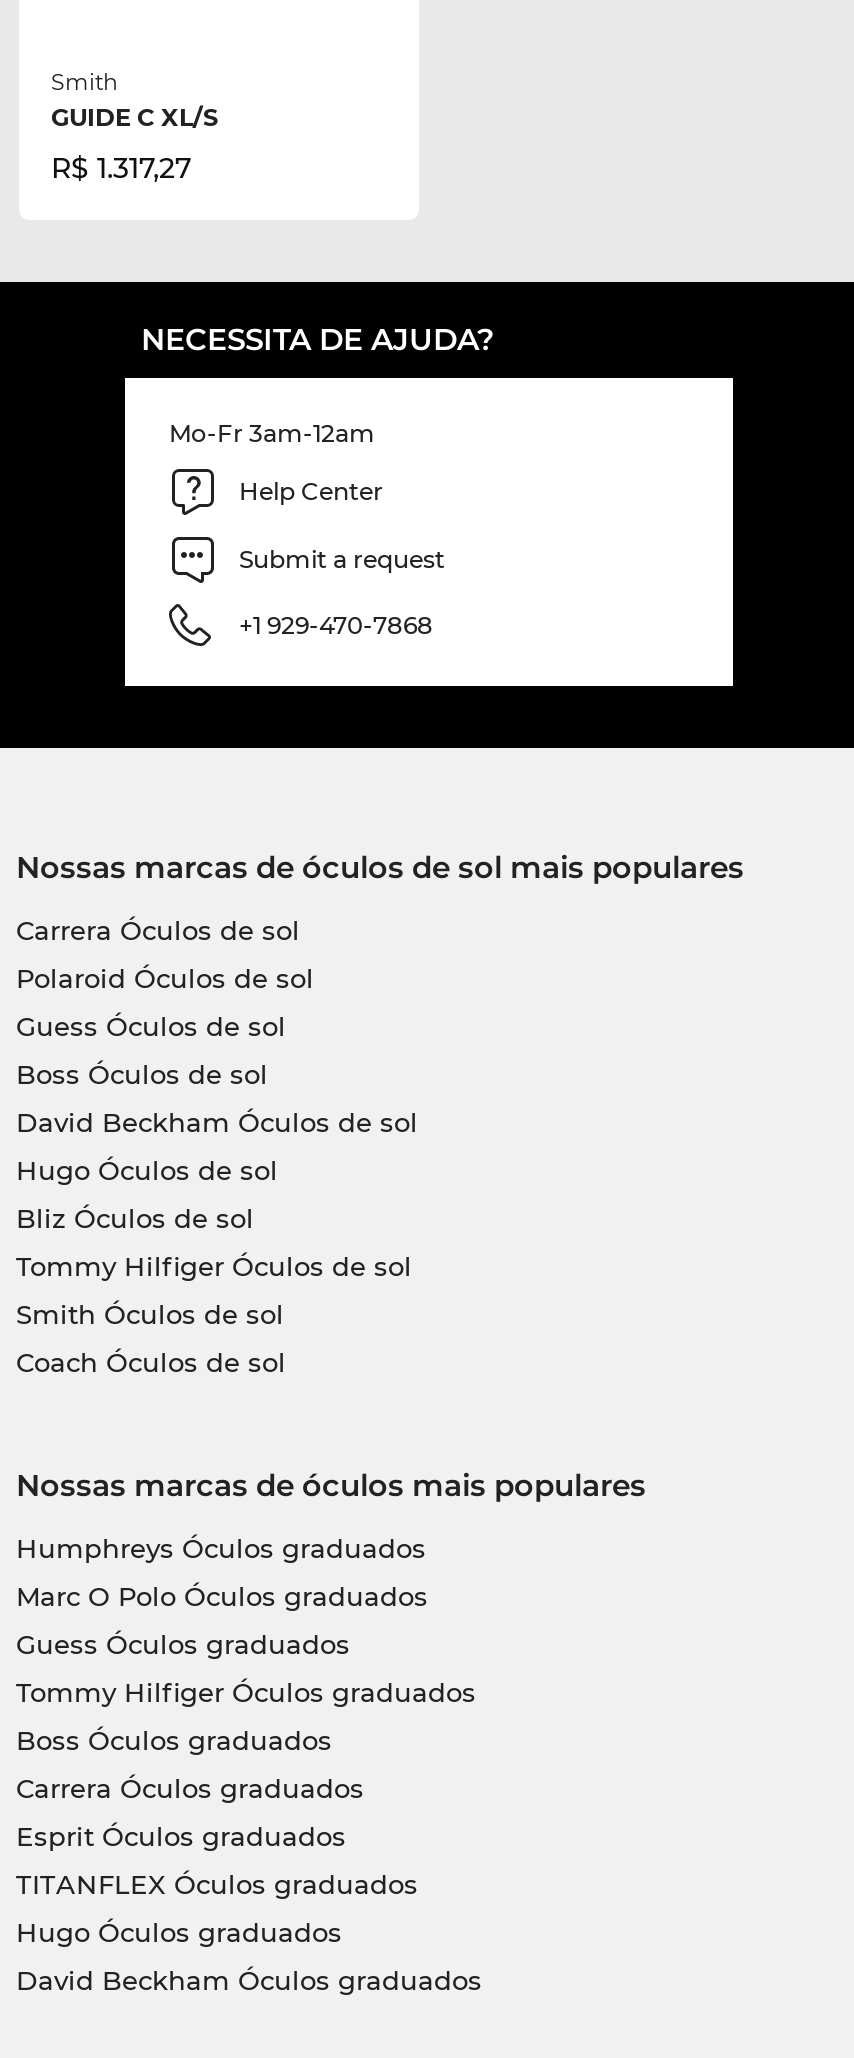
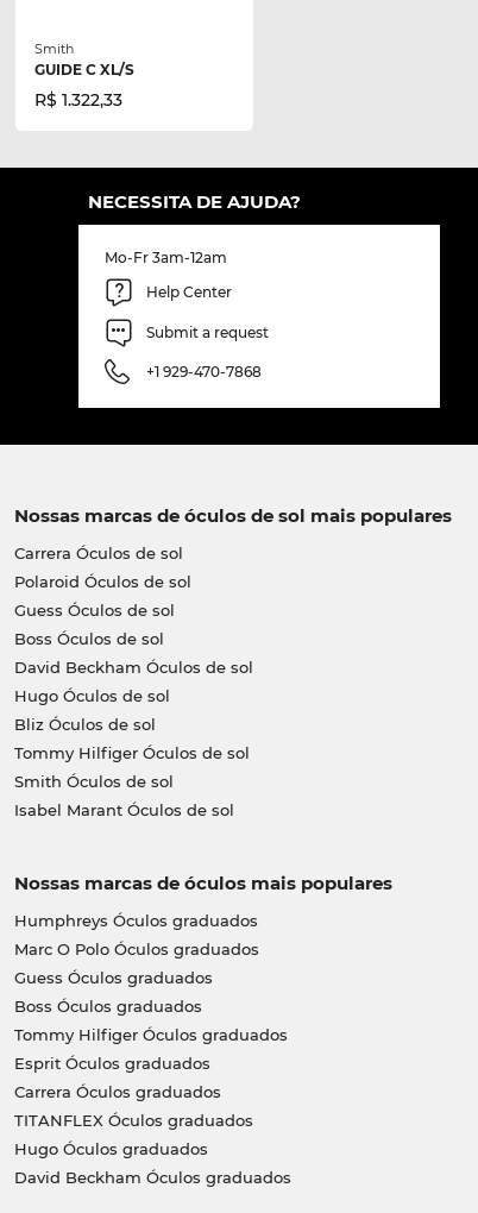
[51,150,191,186] R$ 1.317,27 -> [34,89,122,111] R$ 1.322,33
[16,1346,286,1378] Coach Óculos de sol -> [14,800,234,819] Isabel Marant Óculos de sol
moved [16,1676,476,1708] -> [14,1025,287,1044]: Tommy Hilfiger Óculos graduados
moved [16,1724,332,1756] -> [14,997,202,1016]: Boss Óculos graduados
moved [16,1772,364,1804] -> [14,1082,221,1101]: Carrera Óculos graduados
moved [16,1820,346,1852] -> [14,1054,210,1073]: Esprit Óculos graduados

